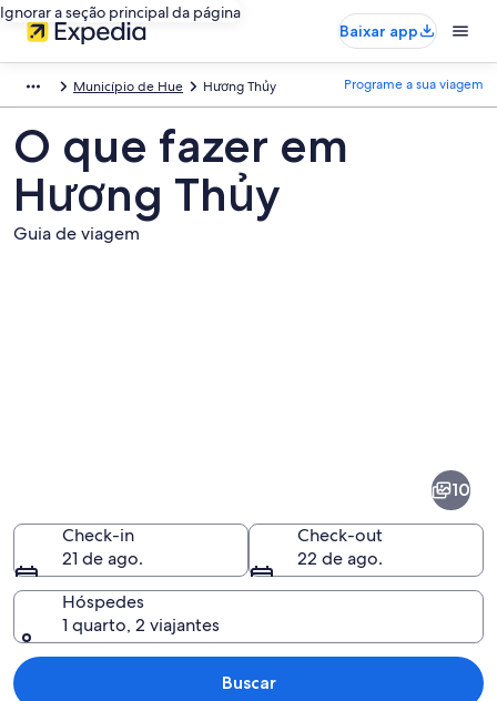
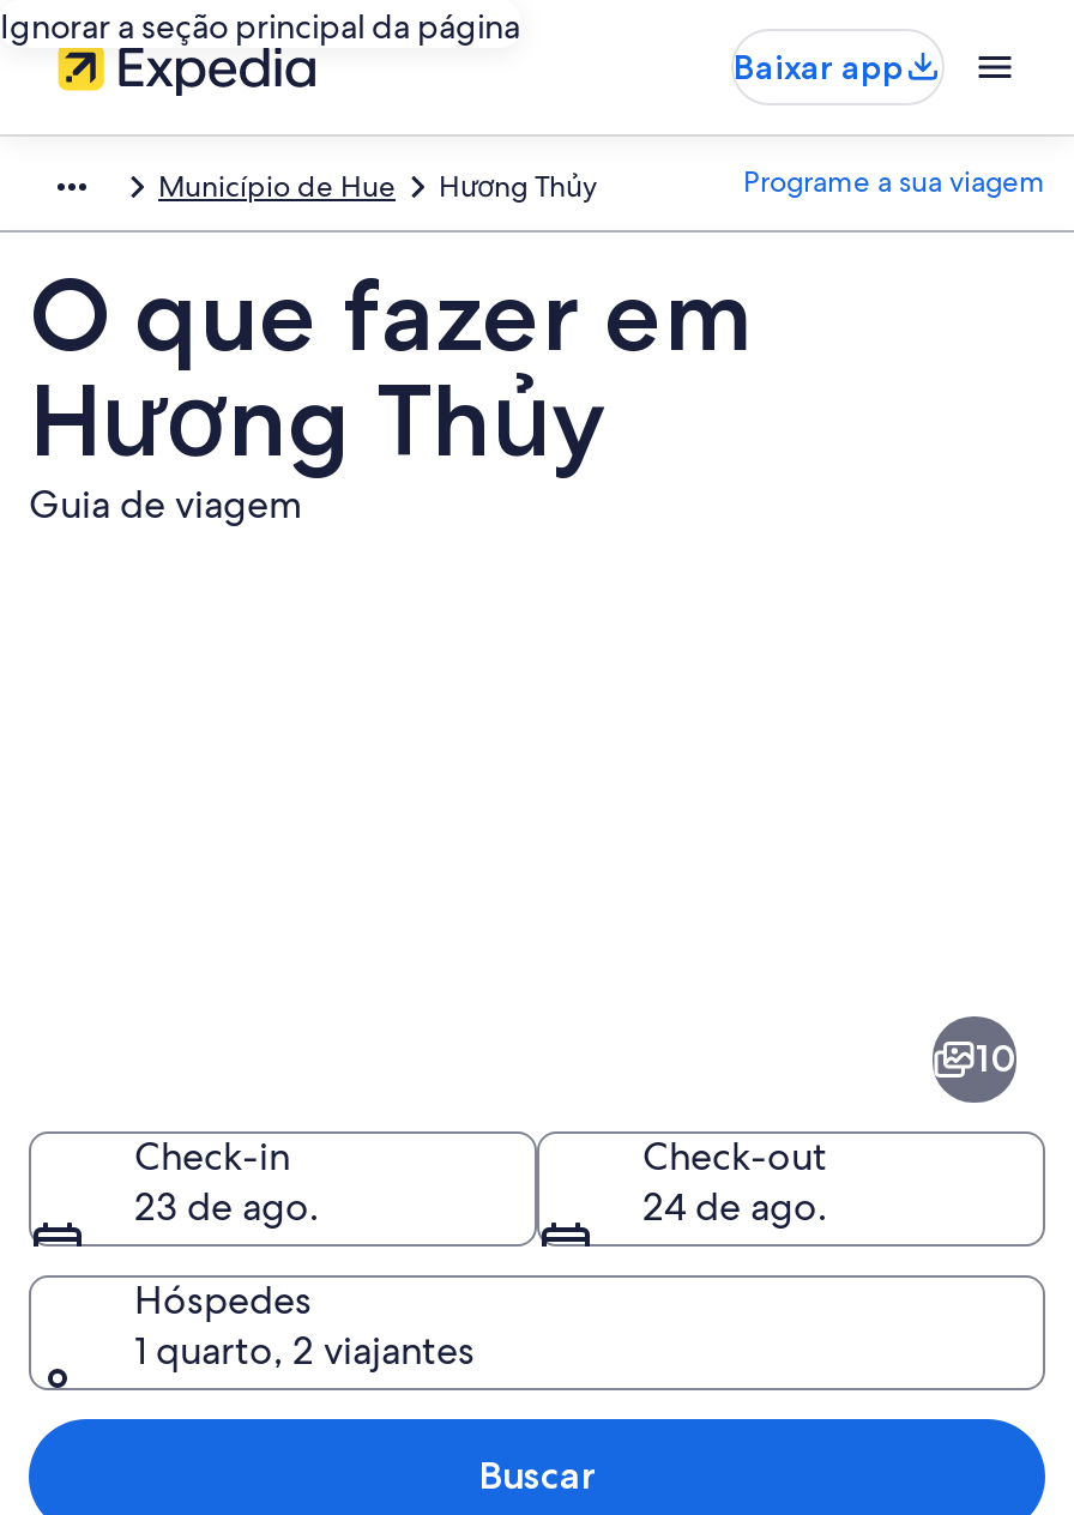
[62,546,143,570] 21 de ago. -> [134,1181,319,1231] 23 de ago.
[297,546,383,570] 22 de ago. -> [642,1181,827,1231] 24 de ago.

